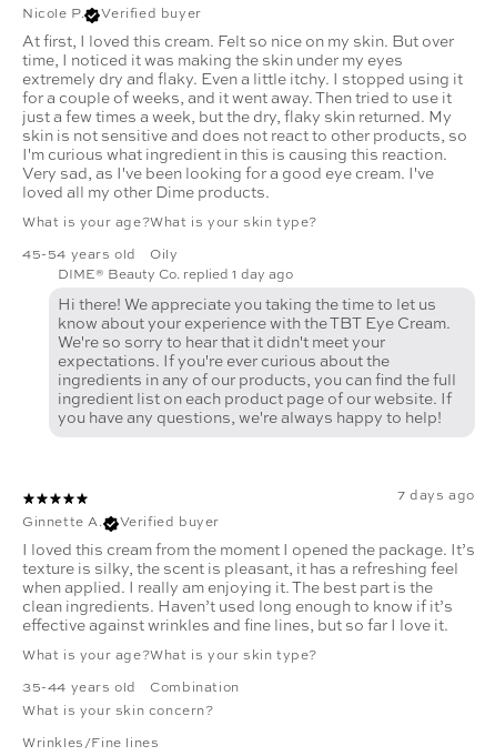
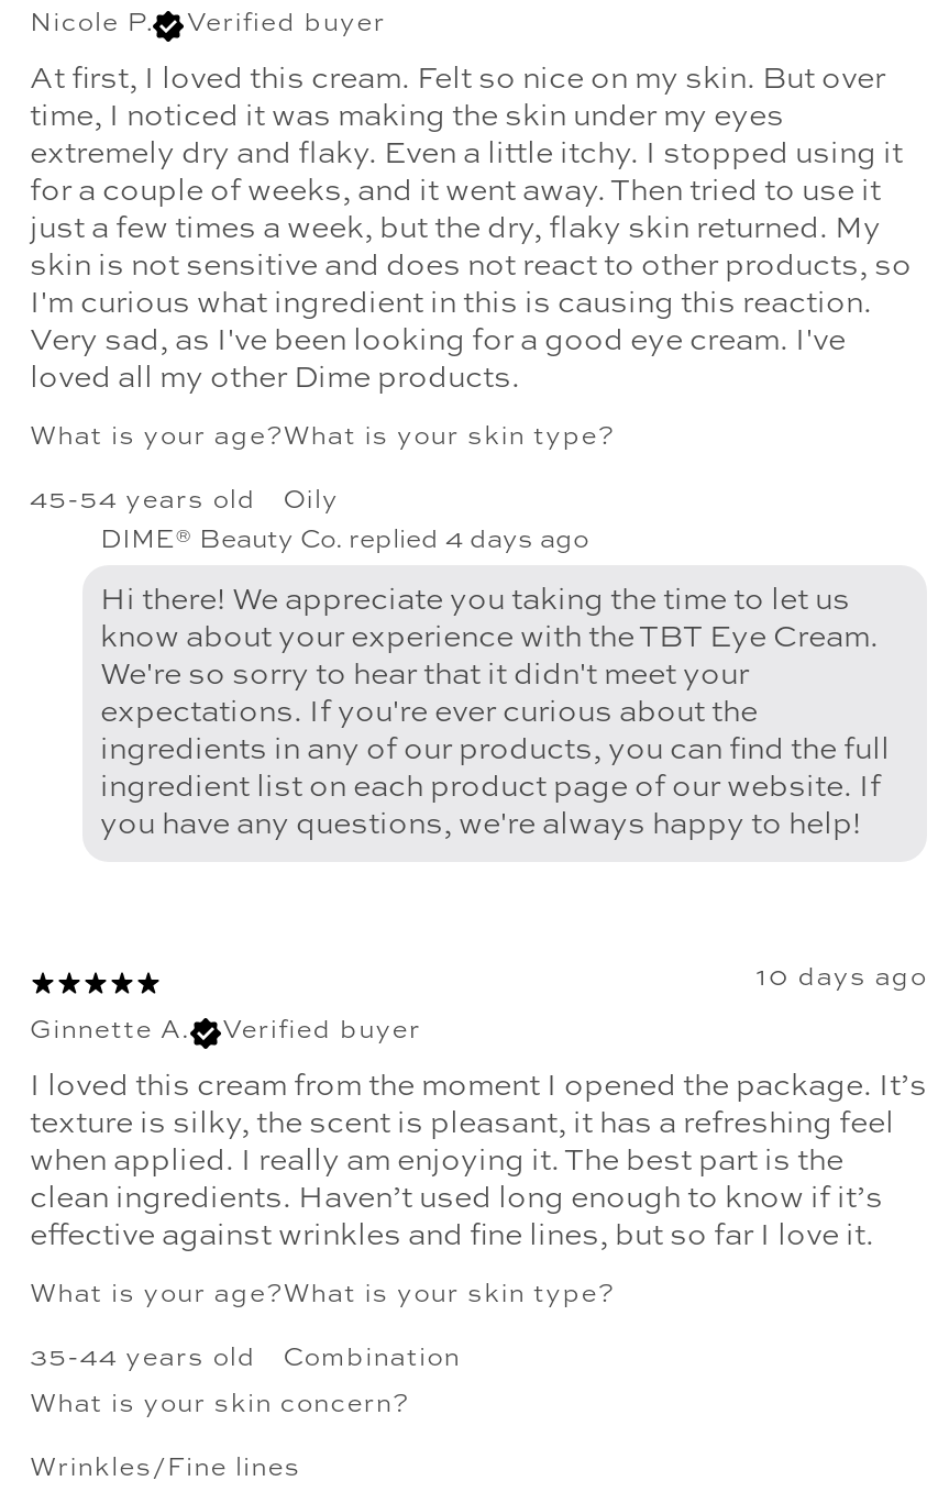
[58,269,293,282] DIME® Beauty Co. replied 1 day ago -> [100,528,588,554] DIME® Beauty Co. replied 4 days ago
[397,490,475,503] 7 days ago -> [756,966,927,992] 10 days ago

